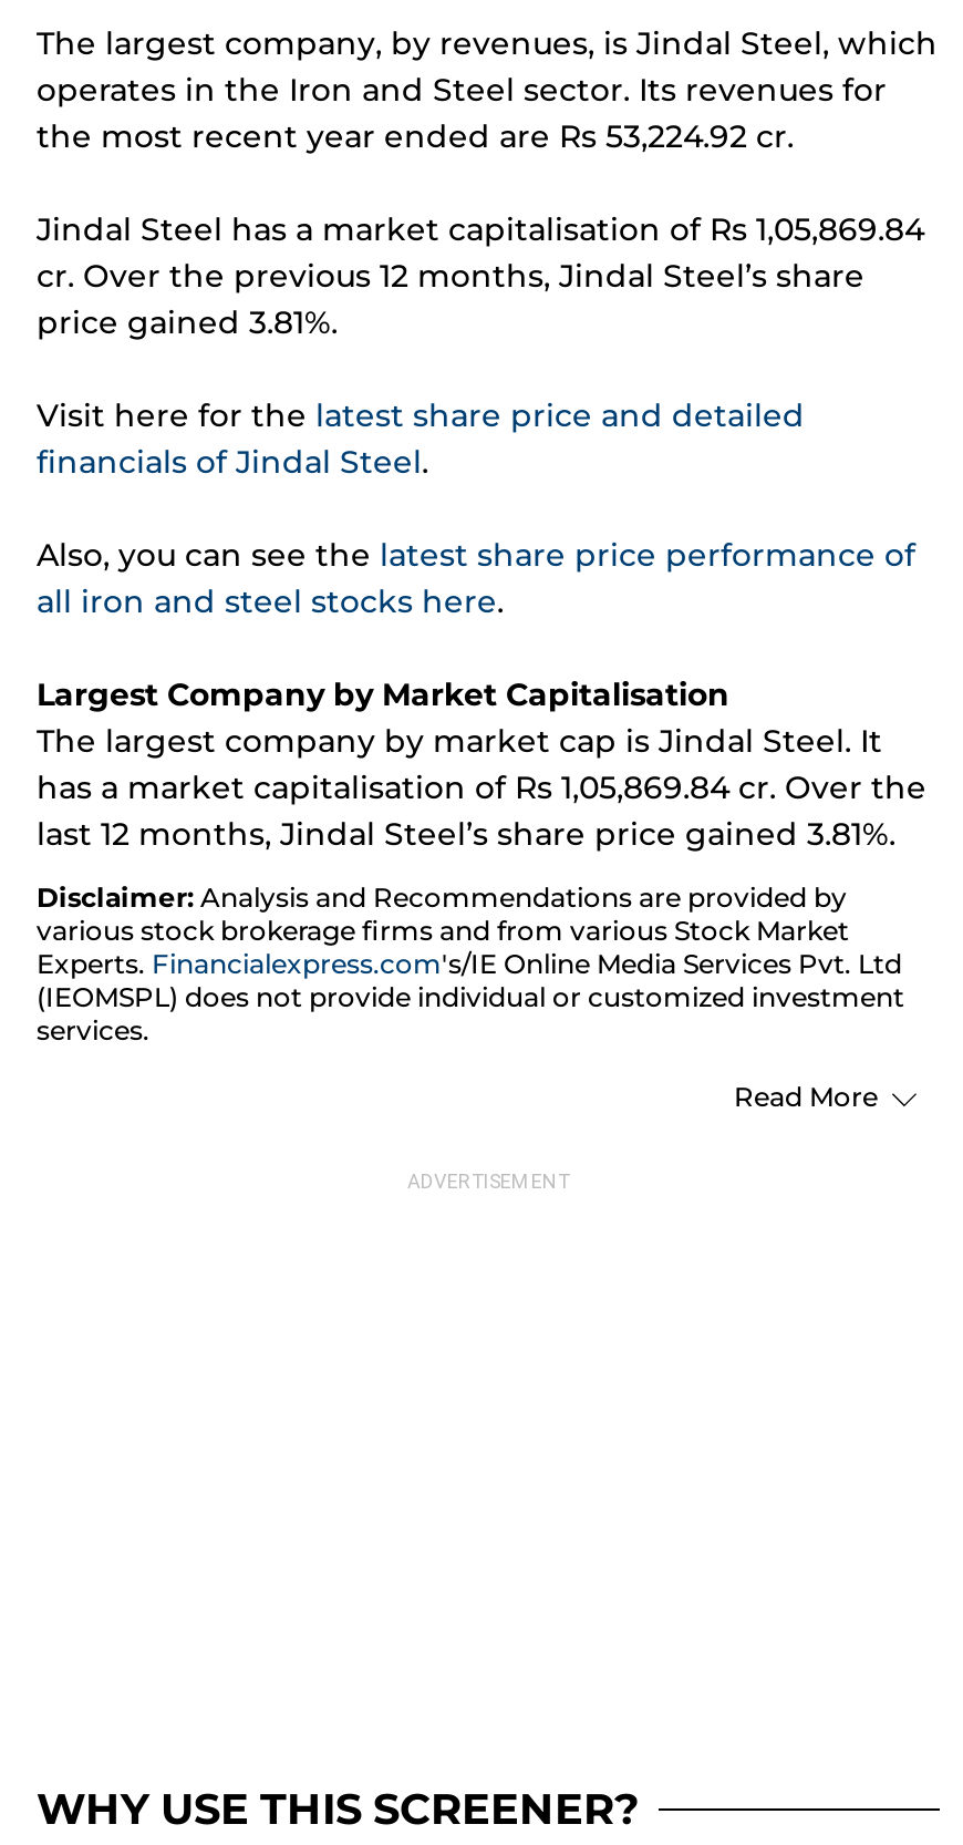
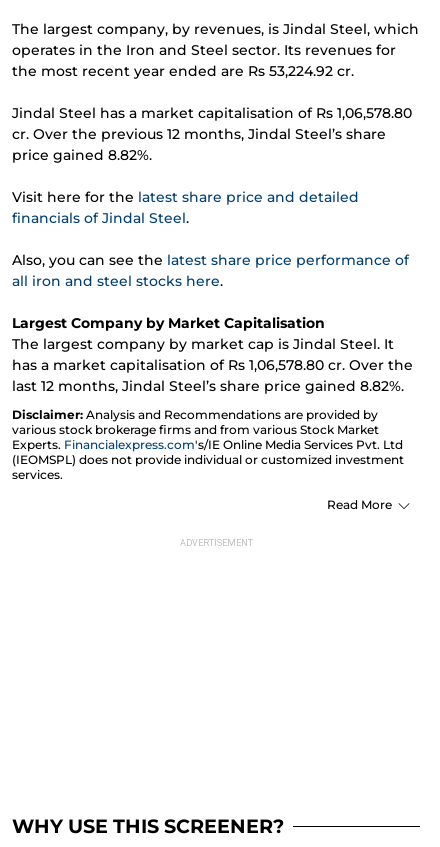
[37,209,924,249] Jindal Steel has a market capitalisation of Rs 1,05,869.84 -> [12,104,412,122] Jindal Steel has a market capitalisation of Rs 1,06,578.80
[37,302,338,342] price gained 3.81%. -> [12,146,152,164] price gained 8.82%.
[37,767,926,807] has a market capitalisation of Rs 1,05,869.84 cr. Over the -> [12,356,413,374] has a market capitalisation of Rs 1,06,578.80 cr. Over the
[37,814,895,853] last 12 months, Jindal Steel’s share price gained 3.81%. -> [12,377,404,395] last 12 months, Jindal Steel’s share price gained 8.82%.

